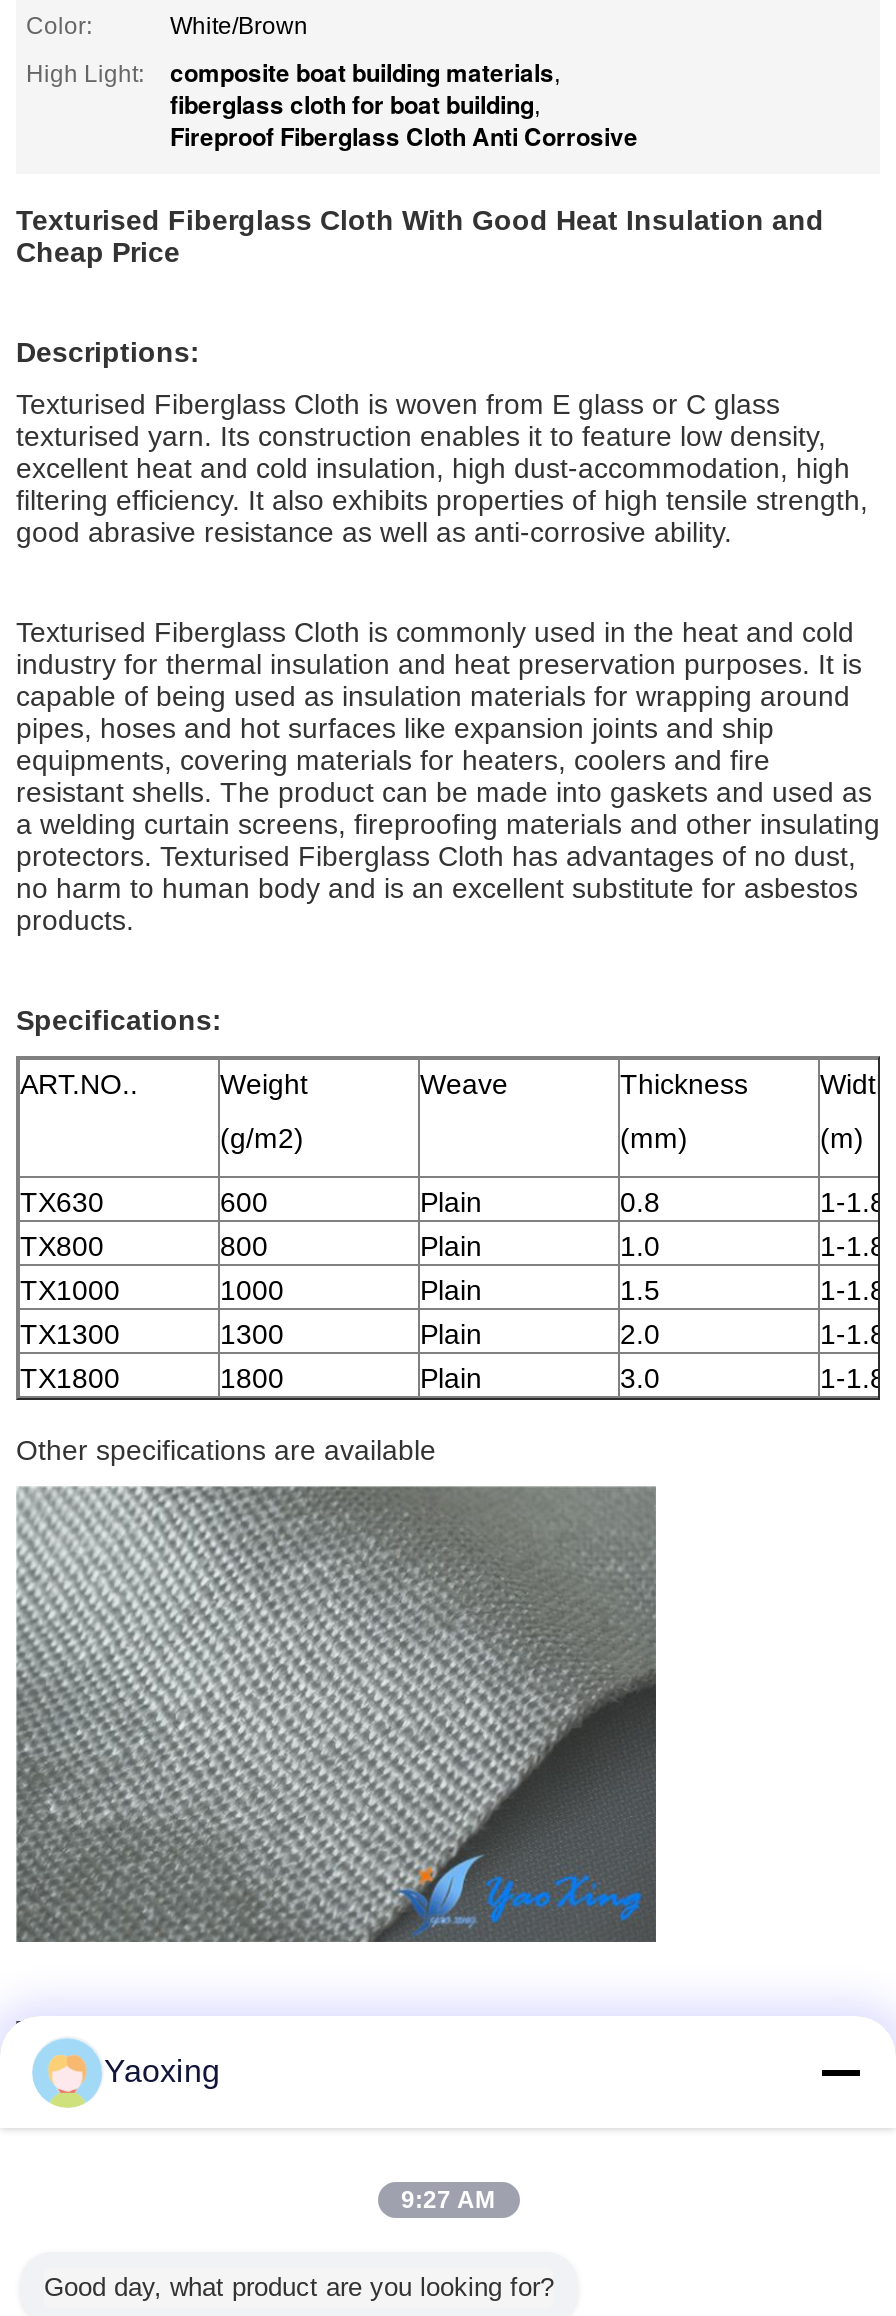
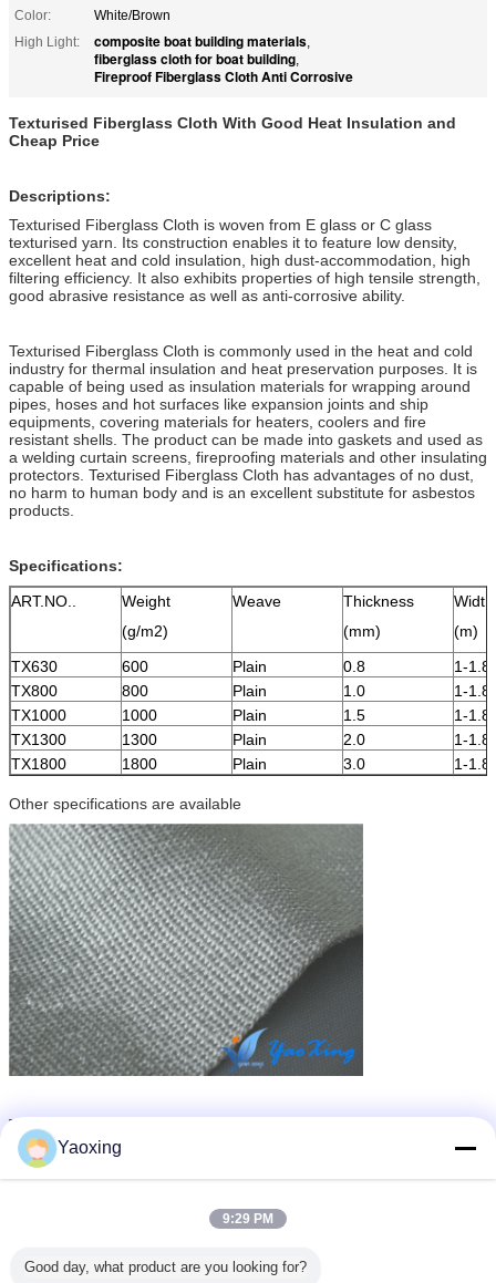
[401,2186,495,2214] 9:27 AM -> [223,1211,273,1227] 9:29 PM

